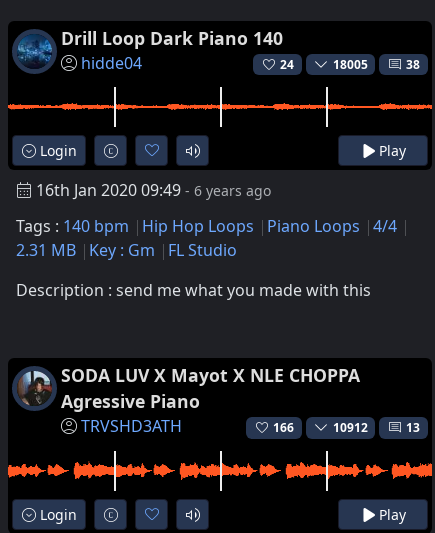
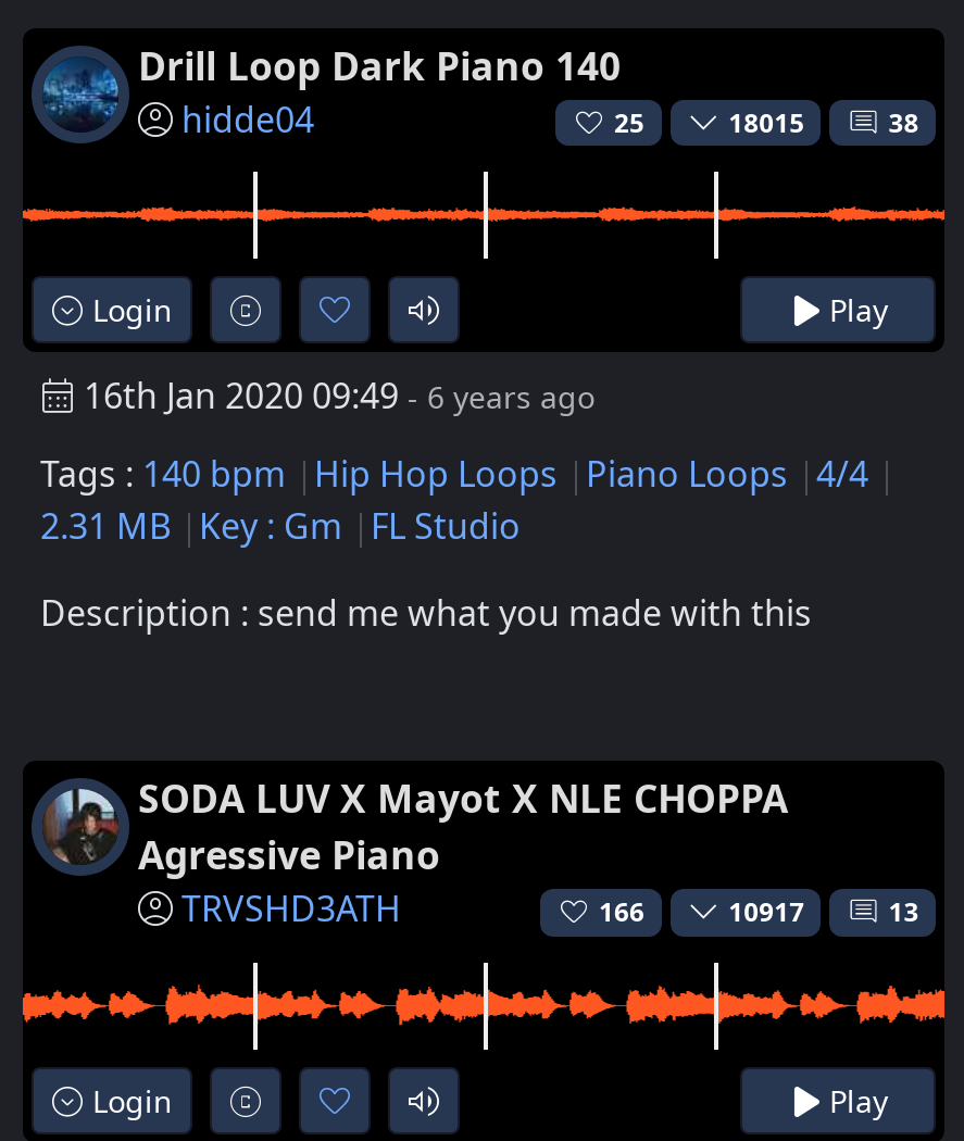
[280,56,294,73] 24 -> [614,105,644,142] 25
[333,56,368,73] 18005 -> [728,105,804,142] 18015
[333,419,368,436] 10912 -> [728,894,804,931] 10917

